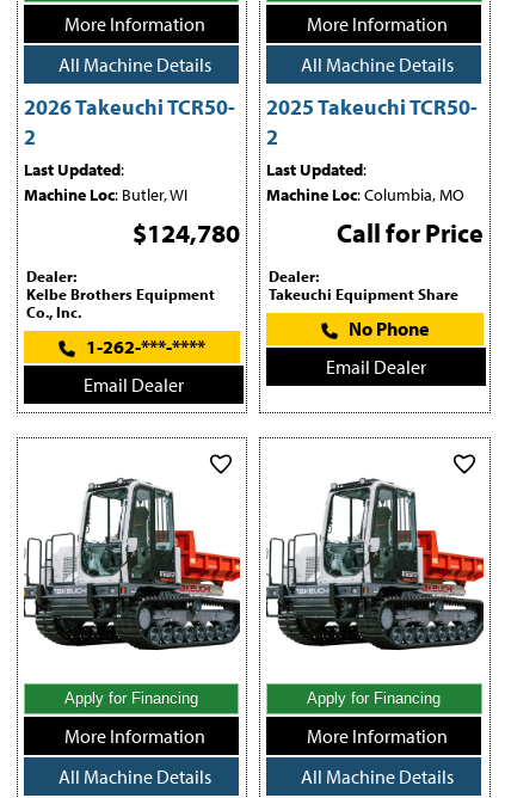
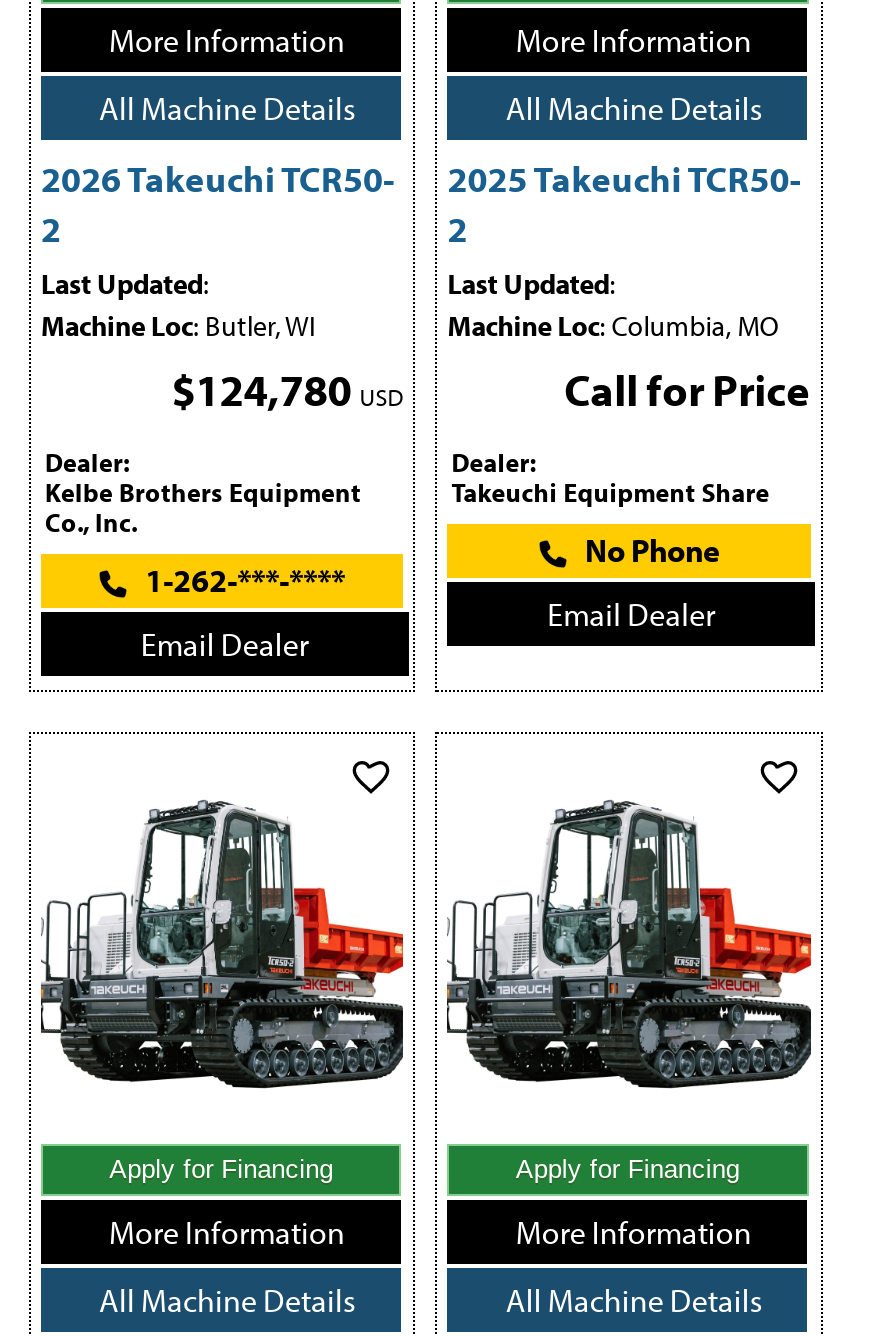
[133,216,240,250] $124,780 -> [172,362,404,418] $124,780 USD

